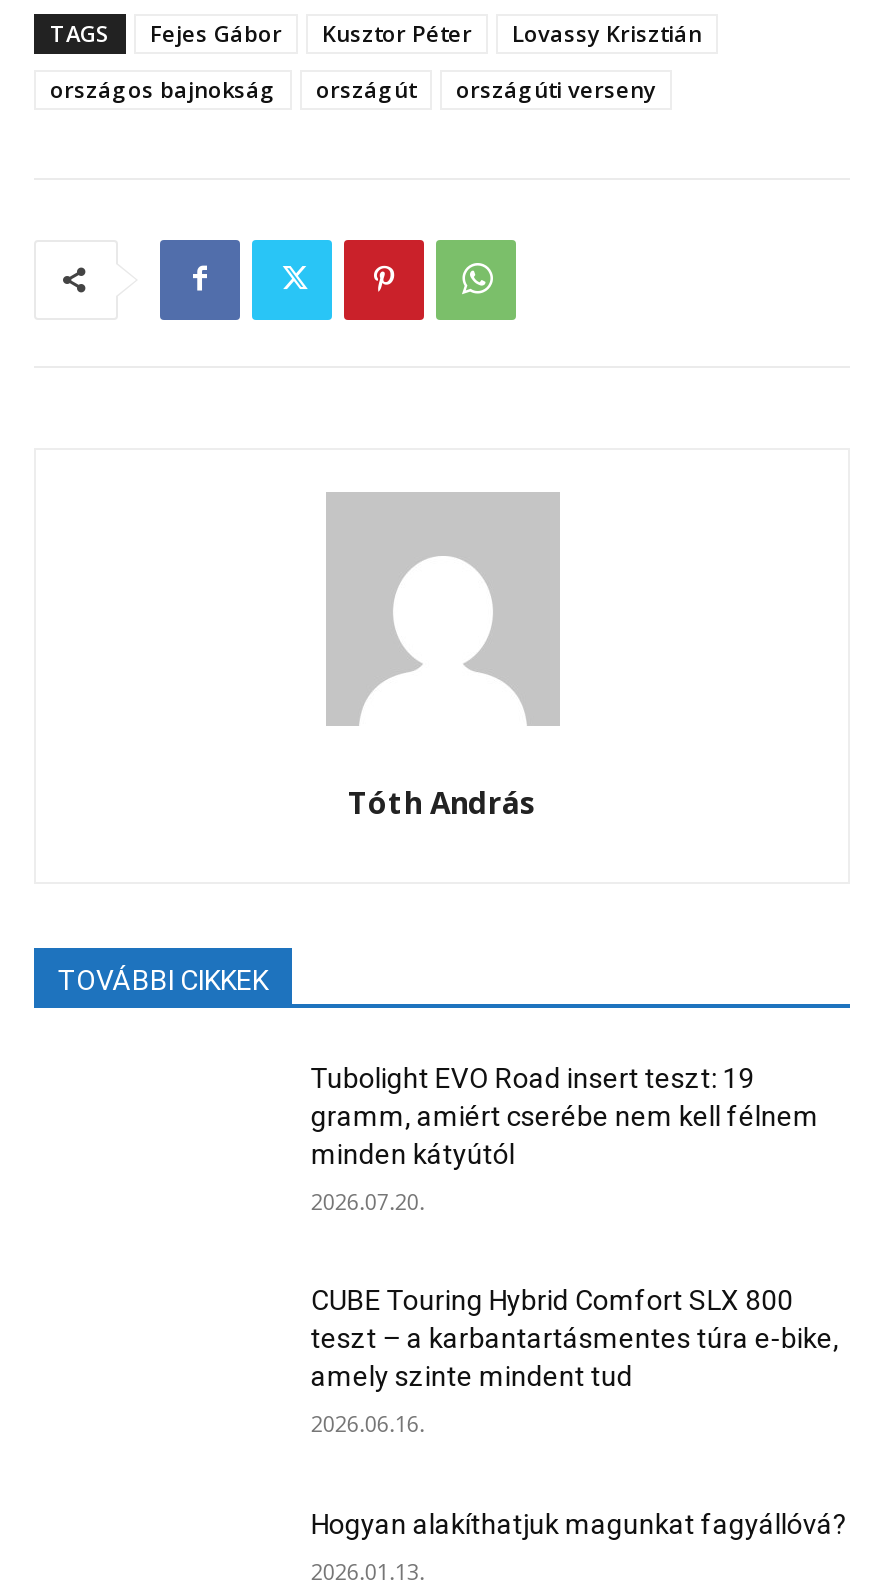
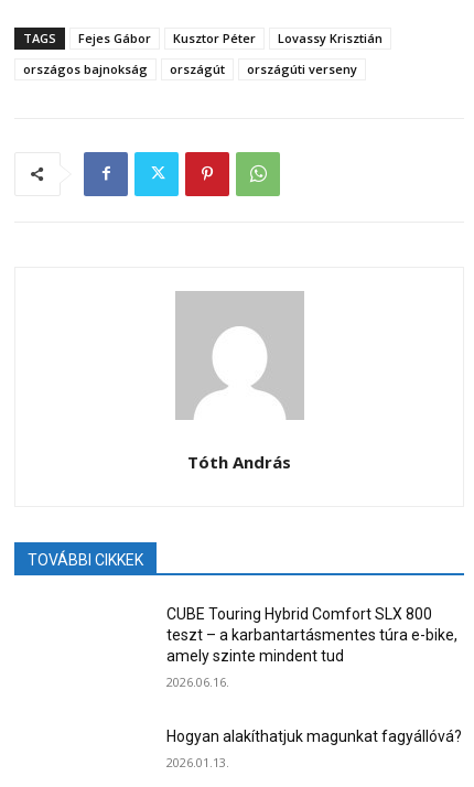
[311,1061,819,1215] Tubolight EVO Road insert teszt: 19 | gramm, amiért cserébe nem kell félnem | minden kátyútól | 2026.07.20. -> none

